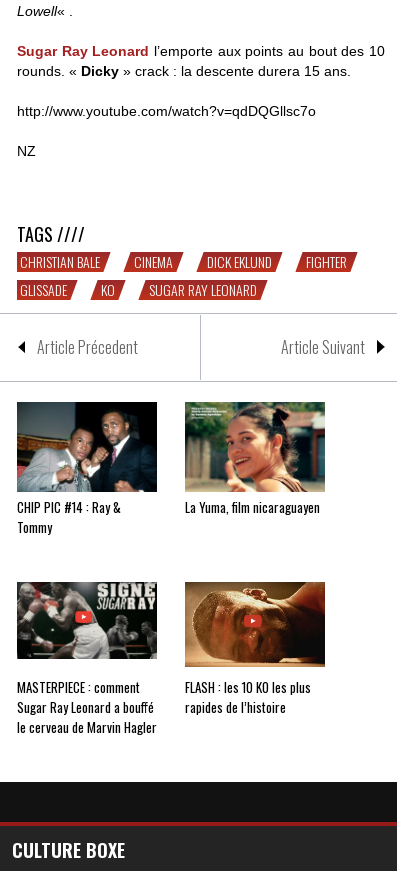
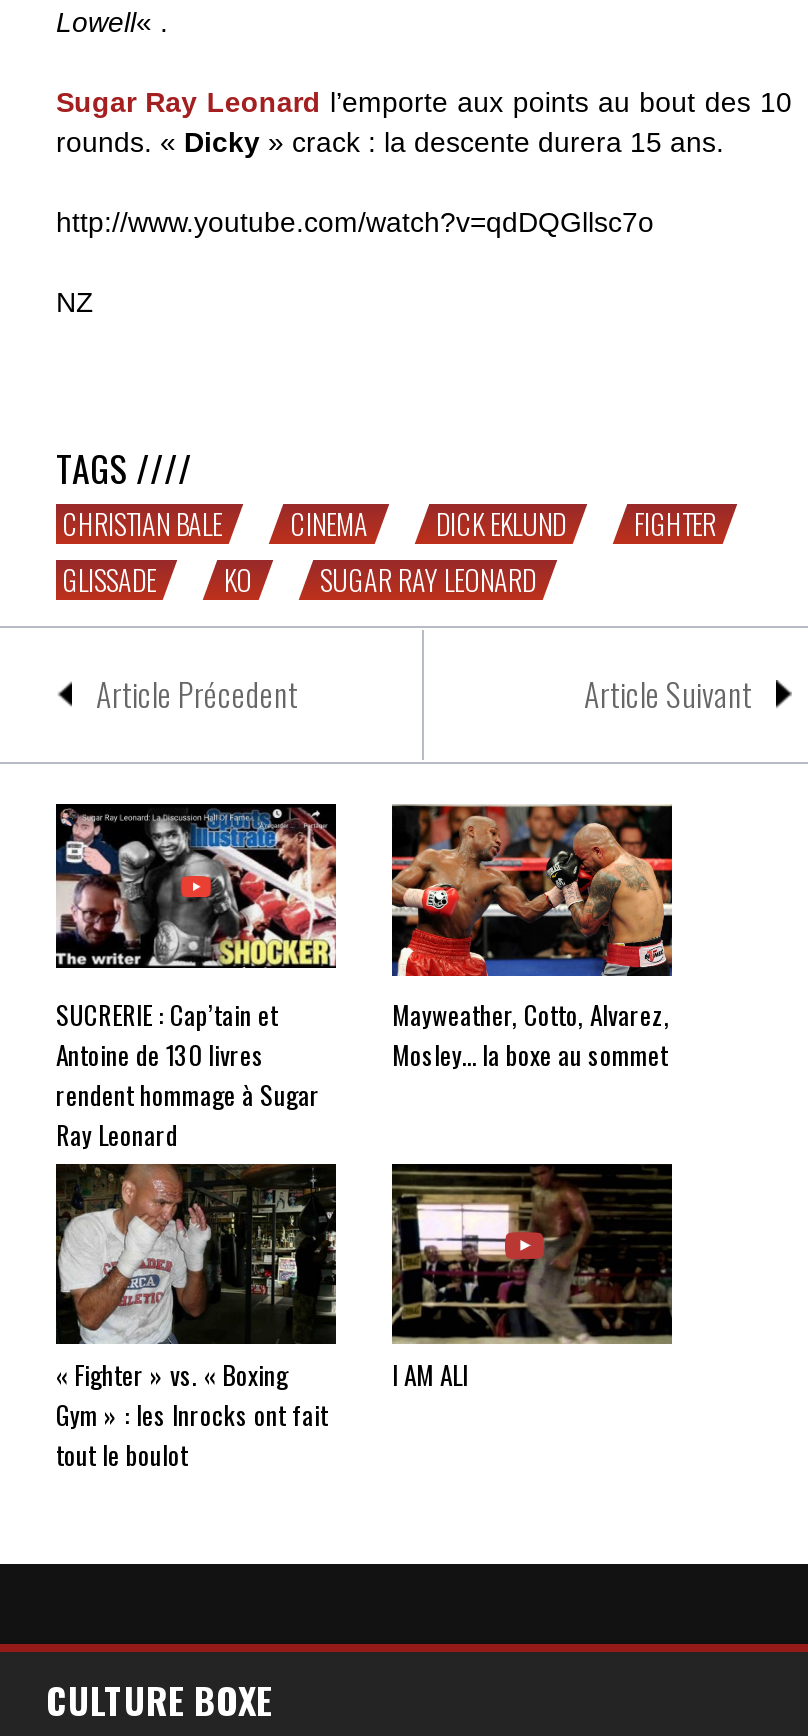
[16,402,158,536] [image] | CHIP PIC #14 : Ray & | Tommy -> [54,804,338,1153] [image] | SUCRERIE : Cap’tain et | Antoine de 130 livres | rendent hommage à Sugar | Ray Leonard
[184,401,326,516] [image] | La Yuma, film nicaraguayen -> [390,804,674,1073] [image] | Mayweather, Cotto, Alvarez, | Mosley… la boxe au sommet
[17,582,158,736] [image] | MASTERPIECE : comment | Sugar Ray Leonard a bouffé | le cerveau de Marvin Hagler -> [54,1164,338,1473] [image] | « Fighter » vs. « Boxing | Gym » : les Inrocks ont fait | tout le boulot
[184,581,326,716] [image] | FLASH : les 10 KO les plus | rapides de l’histoire -> [390,1162,674,1393] [image] | I AM ALI

